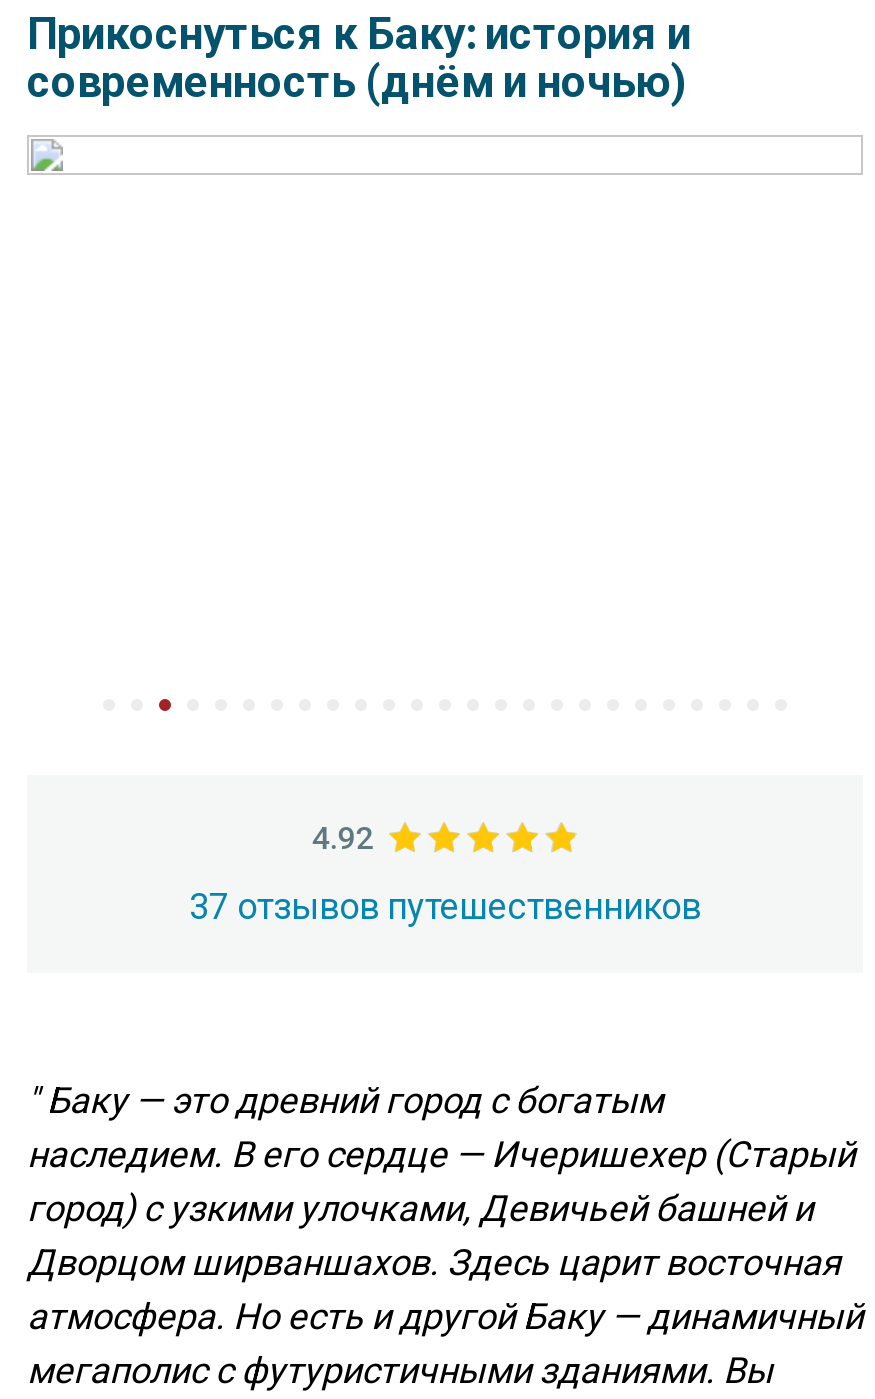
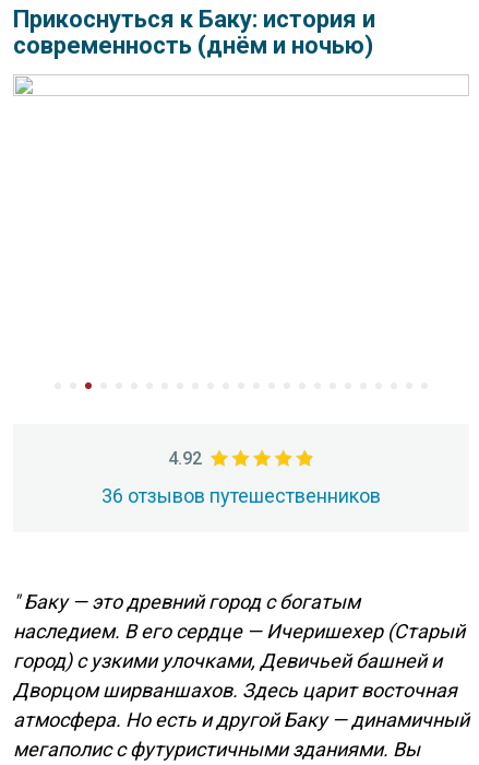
[189,886,701,928] 37 отзывов путешественников -> [101,485,381,508] 36 отзывов путешественников

